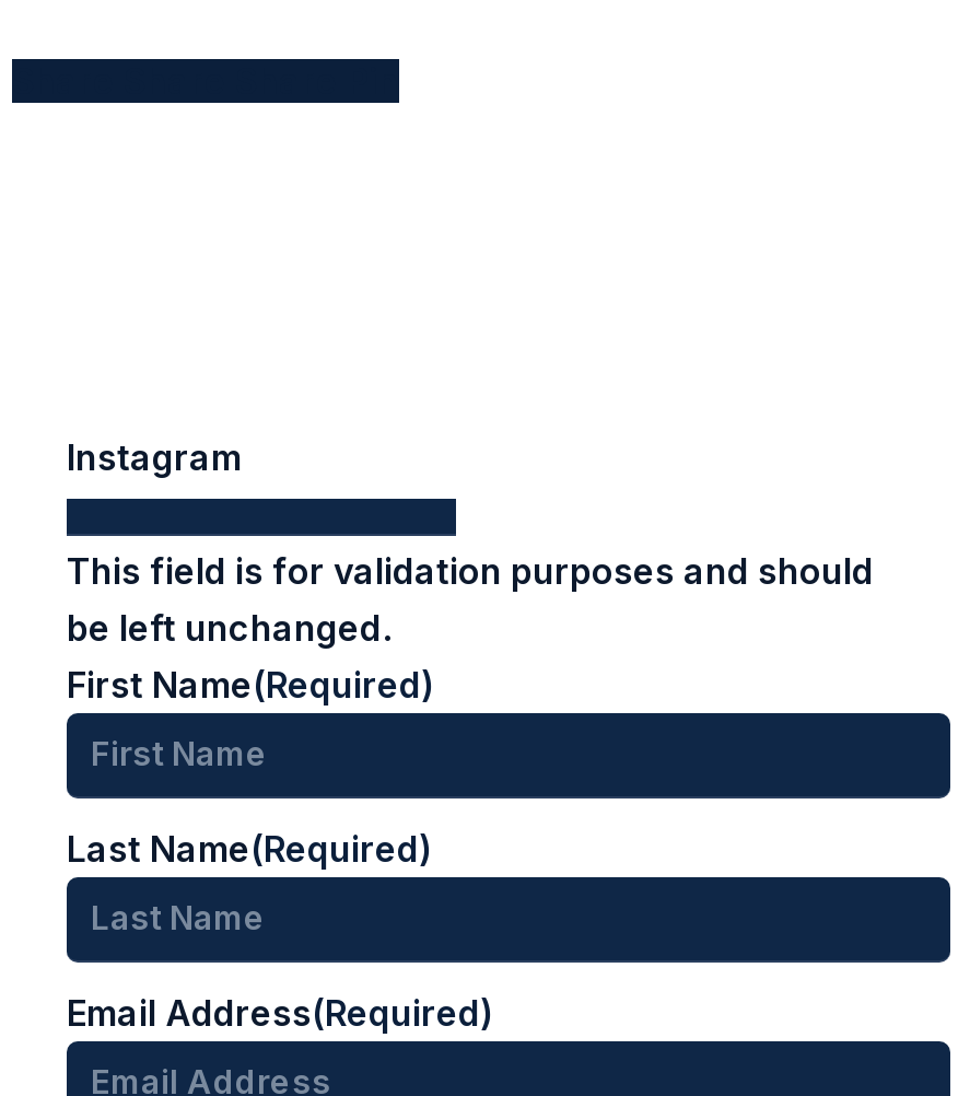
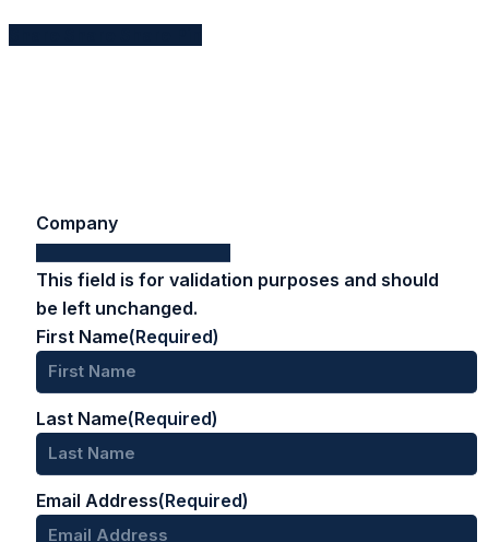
[67,436,242,480] Instagram -> [36,212,118,234] Company

